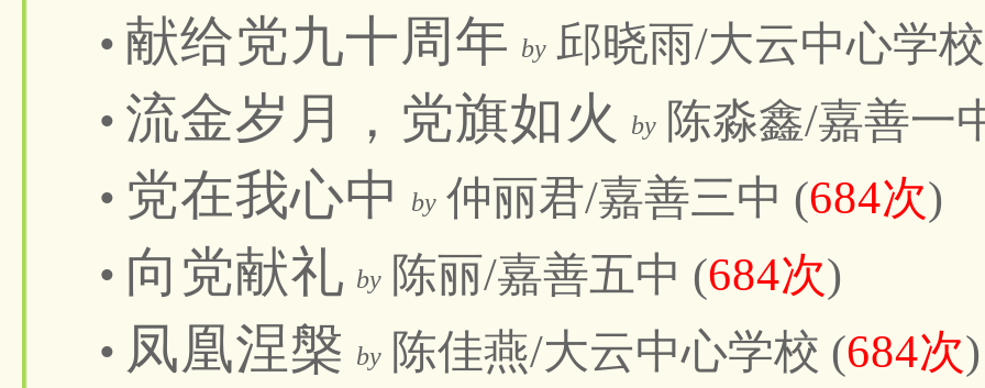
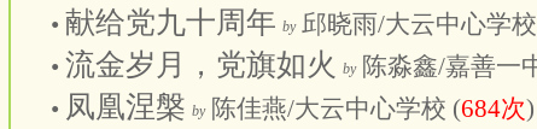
[99,165,943,301] •党在我心中 by仲丽君/嘉善三中 (684次) | •向党献礼 by陈丽/嘉善五中 (684次) -> none

